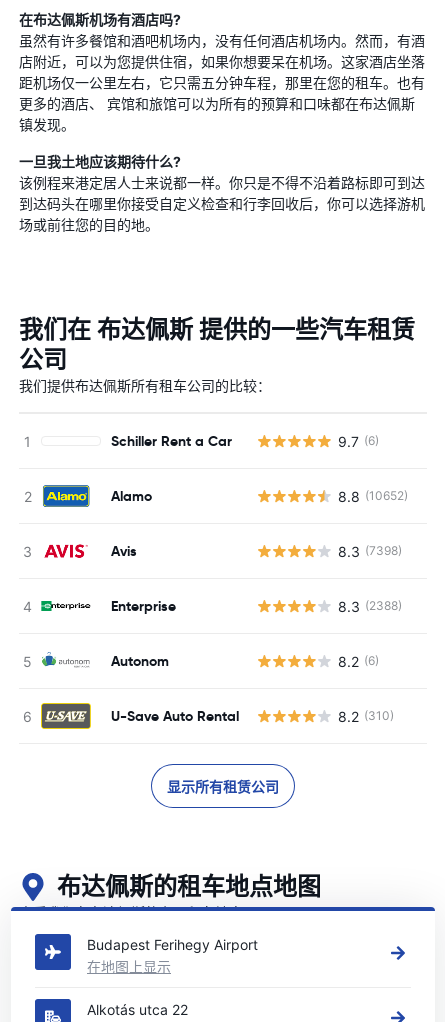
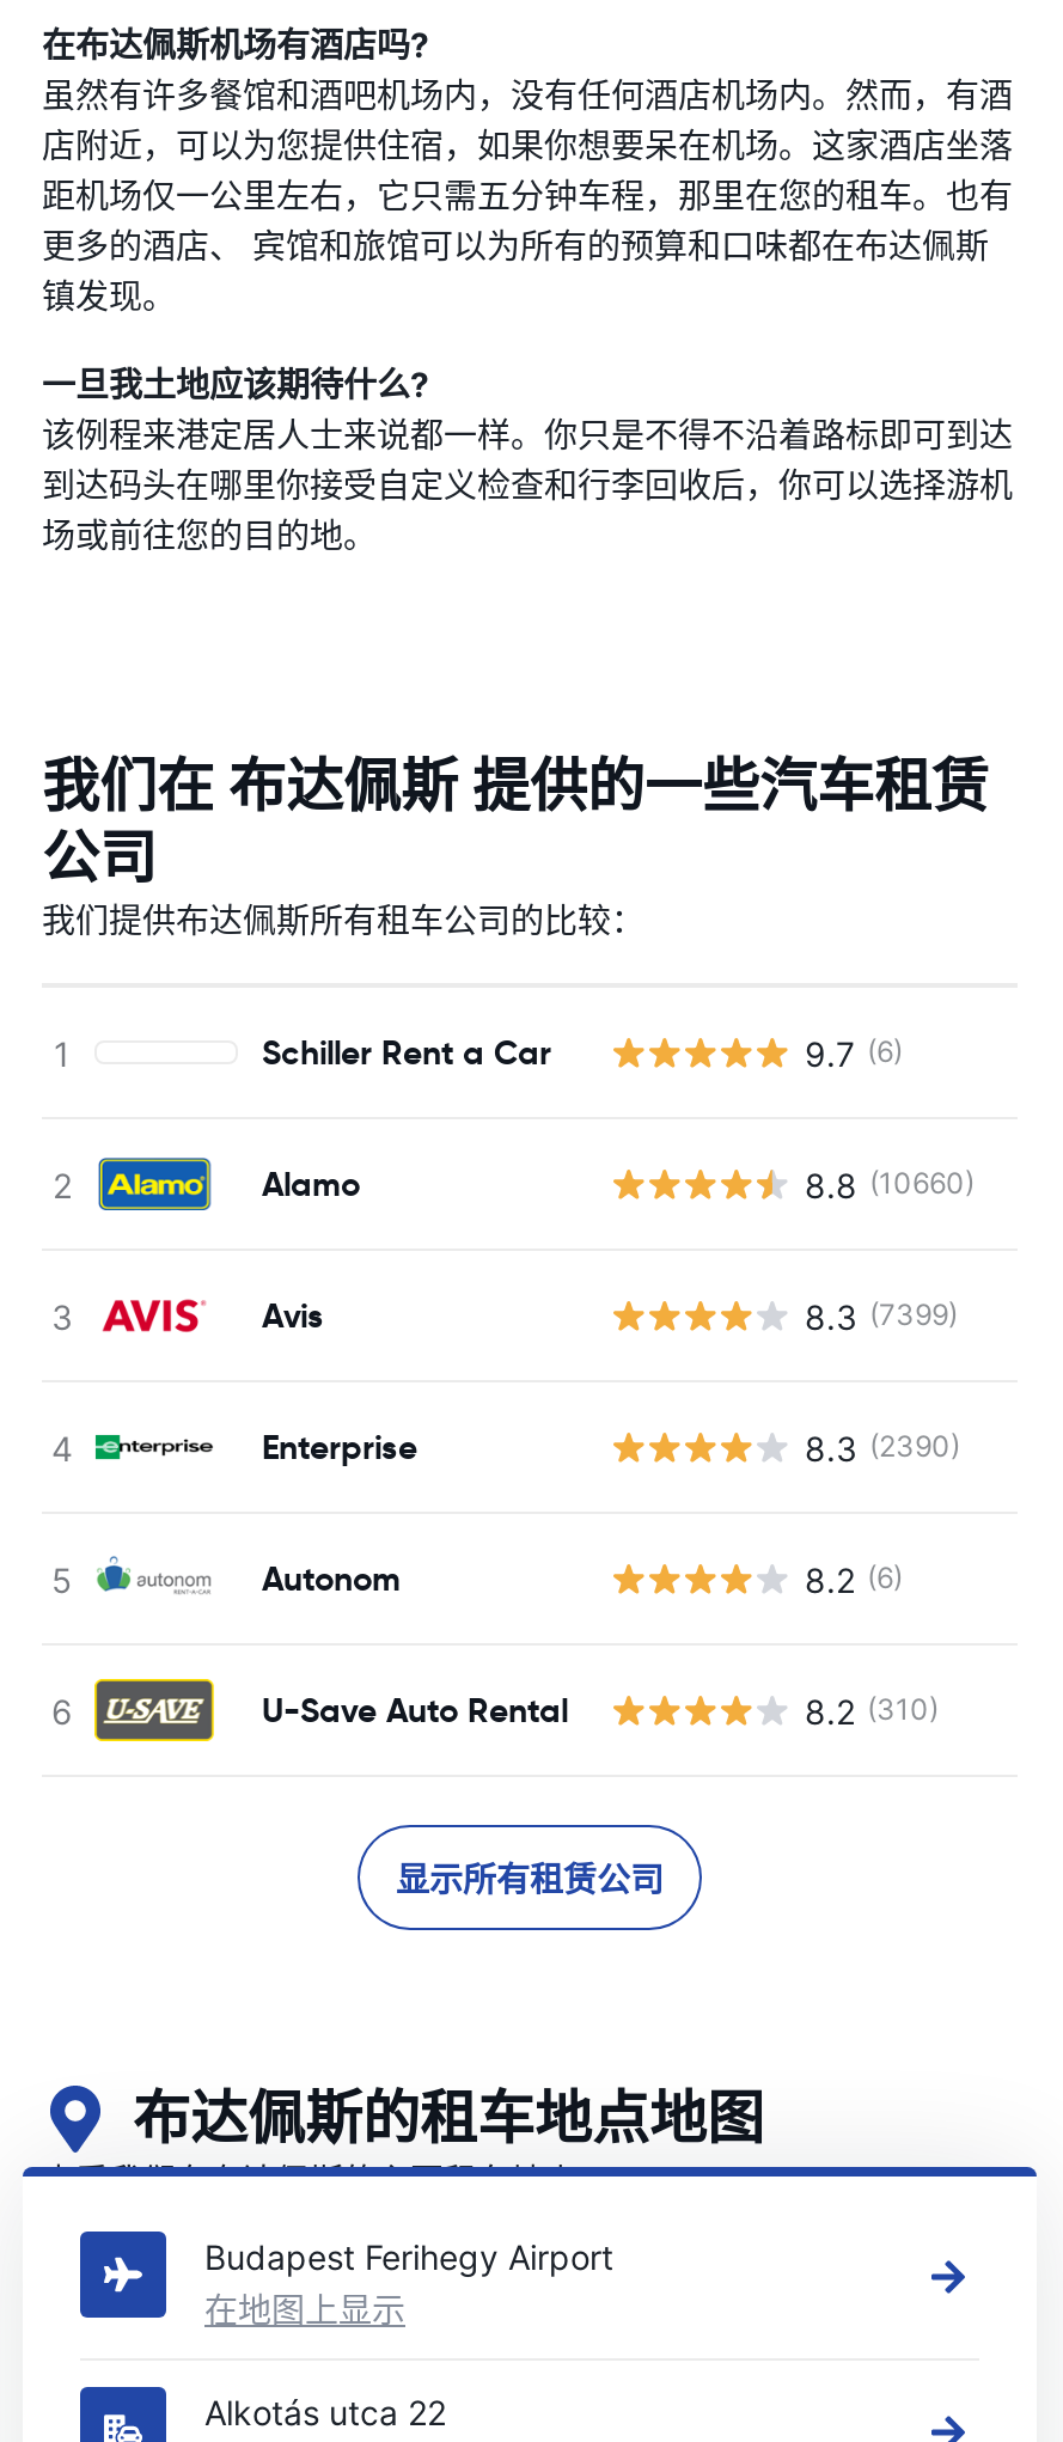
[338,488,408,505] 8.8 (10652) -> [805,1164,975,1204] 8.8 (10660)
[338,543,402,560] 8.3 (7398) -> [805,1295,958,1336] 8.3 (7399)
[338,598,402,615] 8.3 (2388) -> [805,1427,960,1468] 8.3 (2390)

